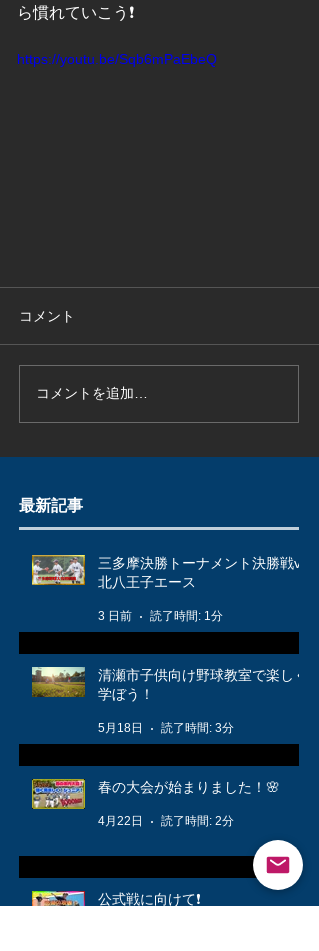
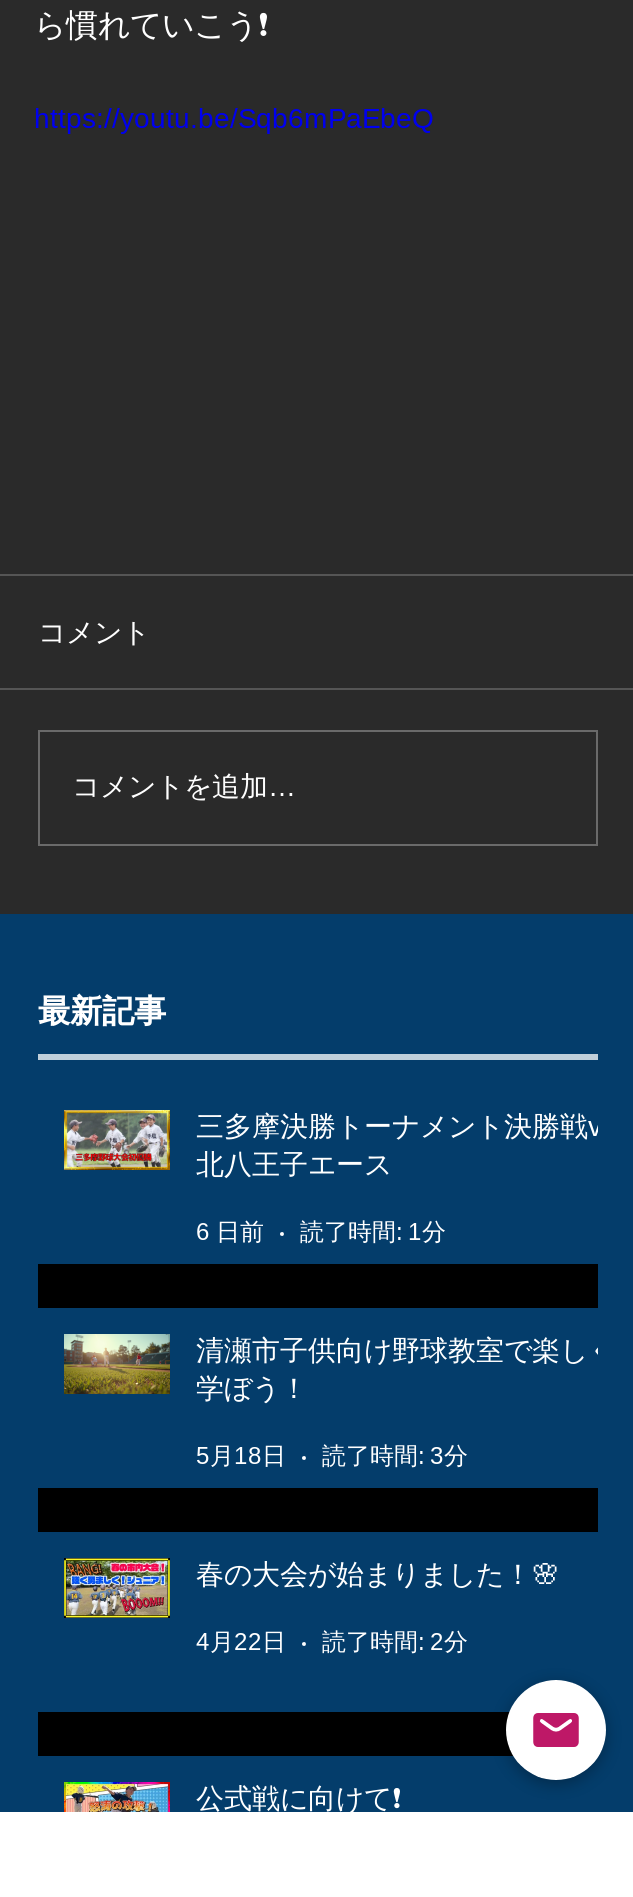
[98,609,223,623] 3 日前 読了時間: 1分 -> [196,1218,446,1246] 6 日前 読了時間: 1分

